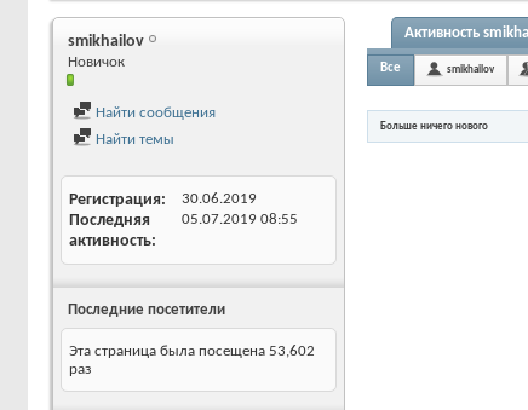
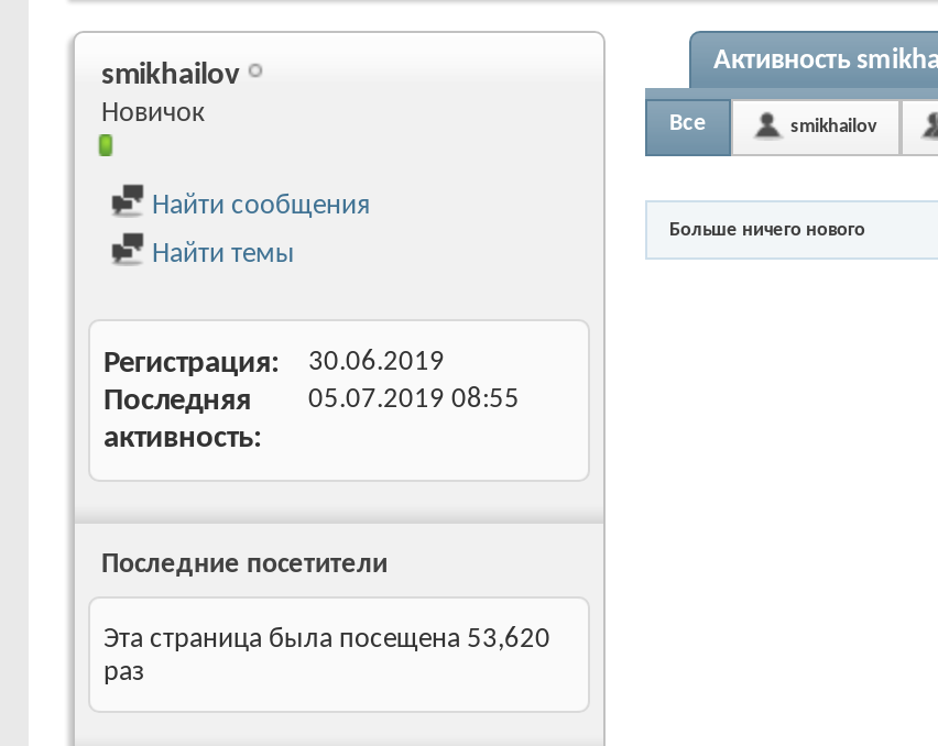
[69,343,315,359] Эта страница была посещена 53,602 -> [103,625,550,654] Эта страница была посещена 53,620

